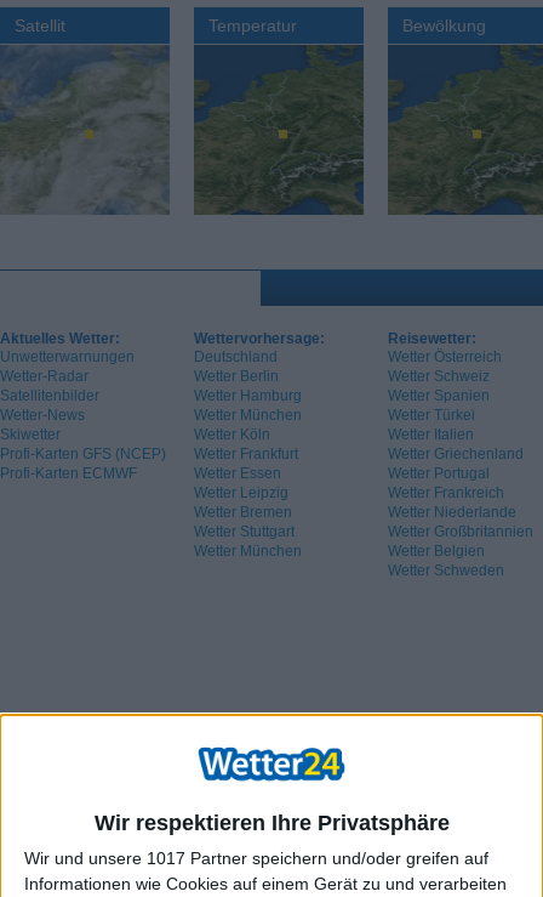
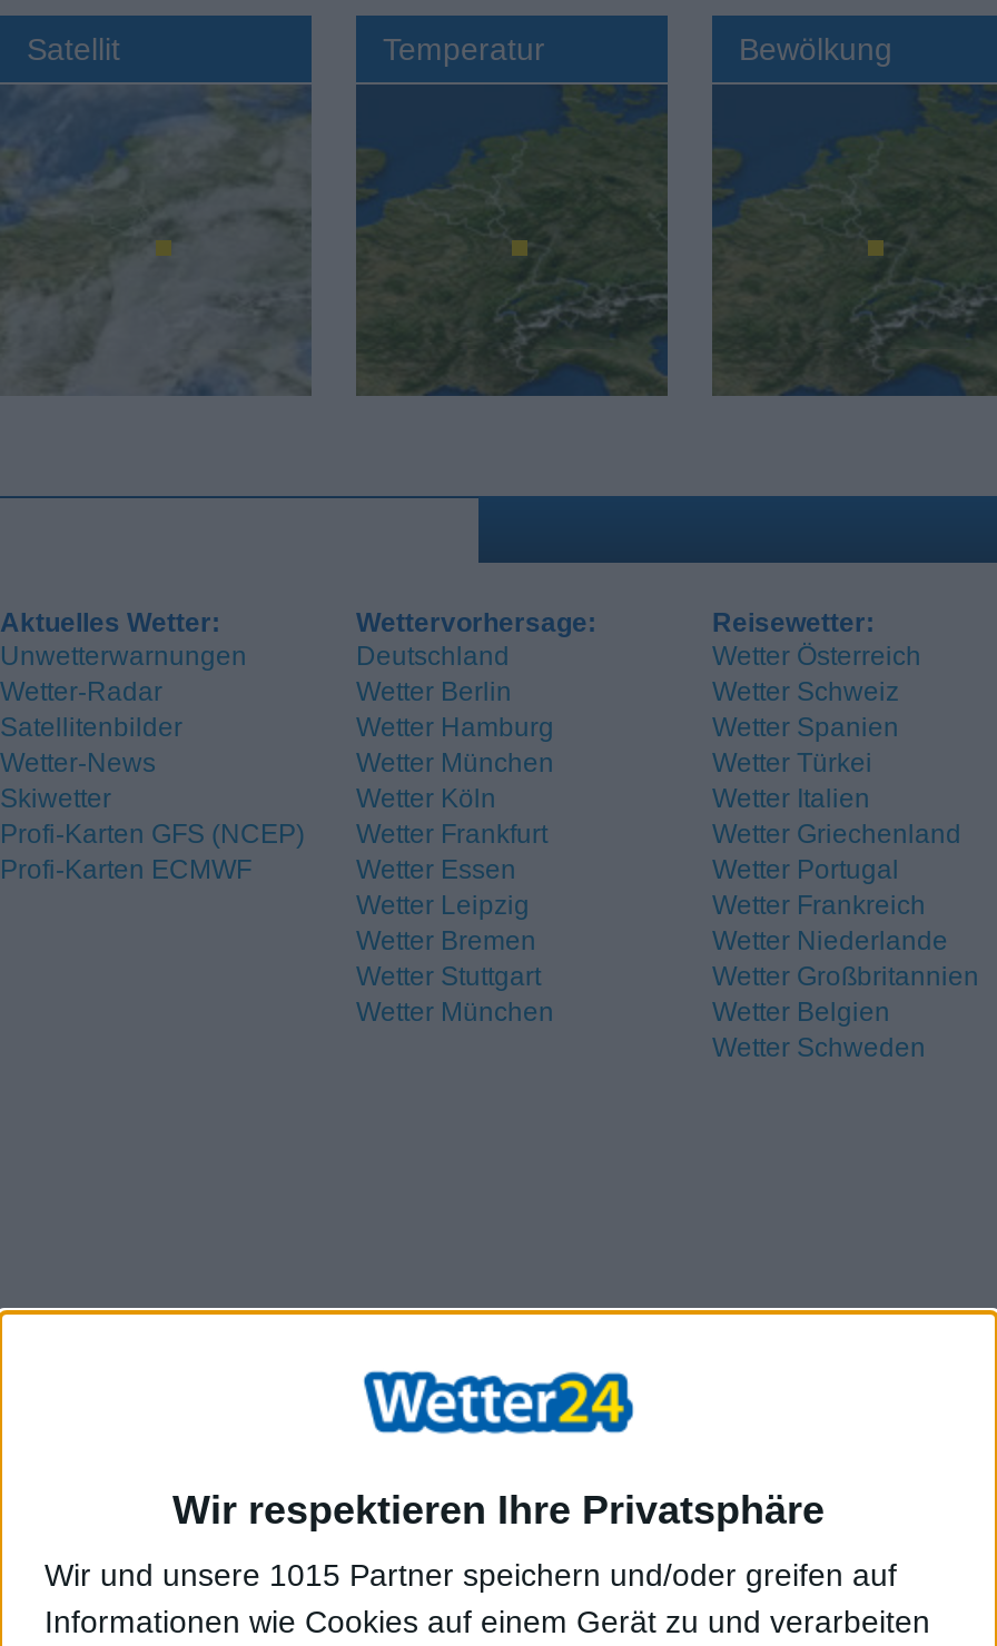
[24,848,488,867] Wir und unsere 1017 Partner speichern und/oder greifen auf -> [45,1556,897,1592] Wir und unsere 1015 Partner speichern und/oder greifen auf

